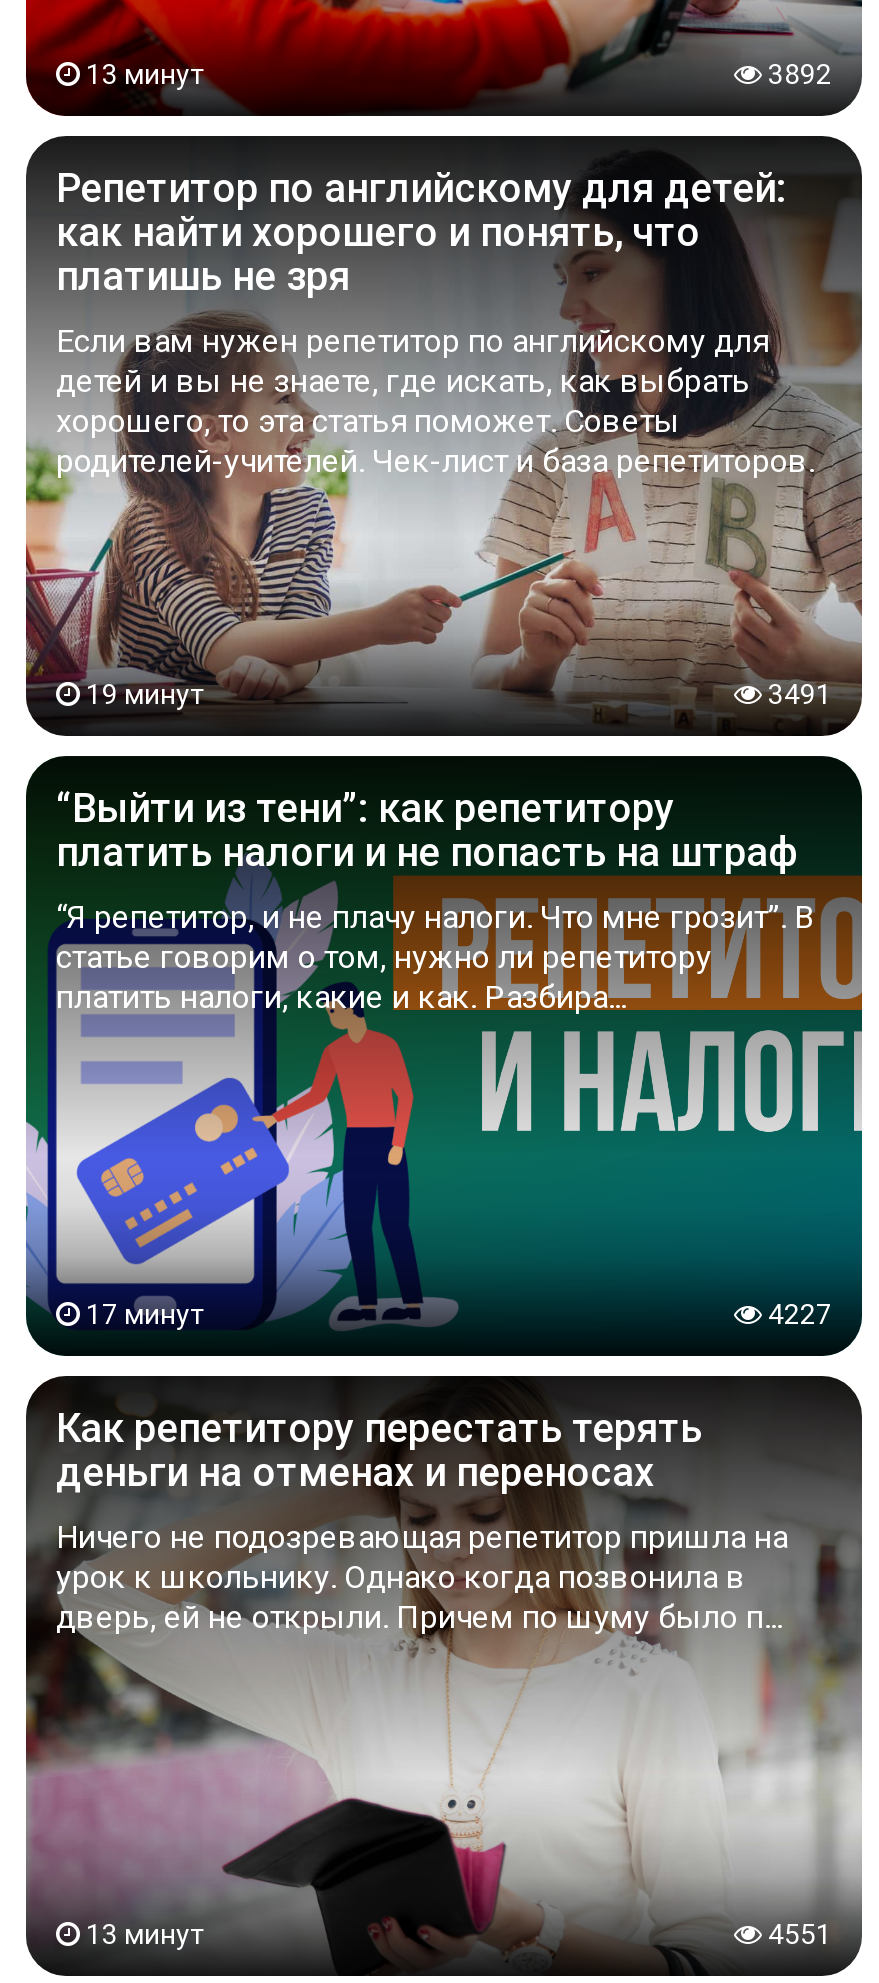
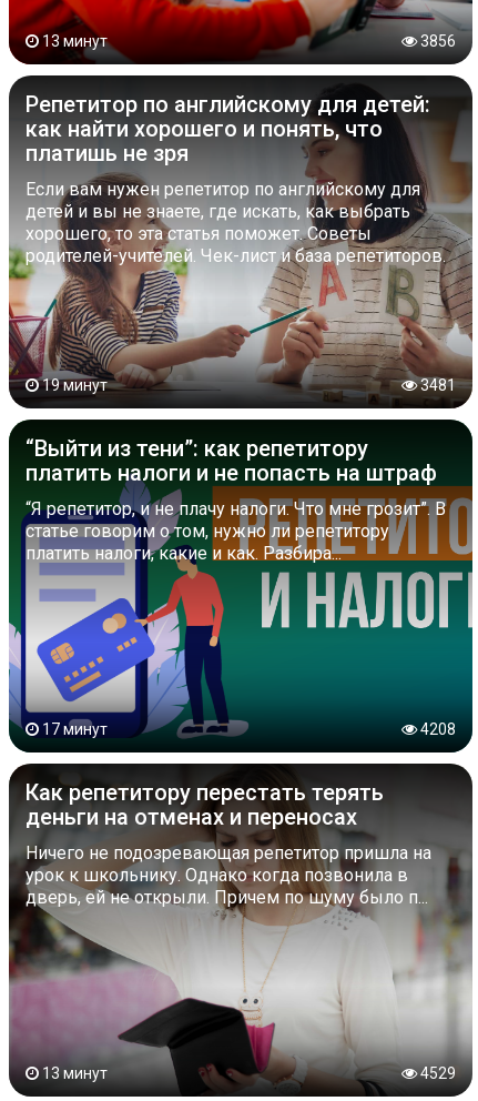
[762,58,832,90] 3892 -> [417,32,456,50] 3856
[762,678,832,710] 3491 -> [417,376,456,394] 3481
[762,1298,832,1330] 4227 -> [417,720,456,738] 4208
[762,1918,832,1950] 4551 -> [417,1064,456,1082] 4529

